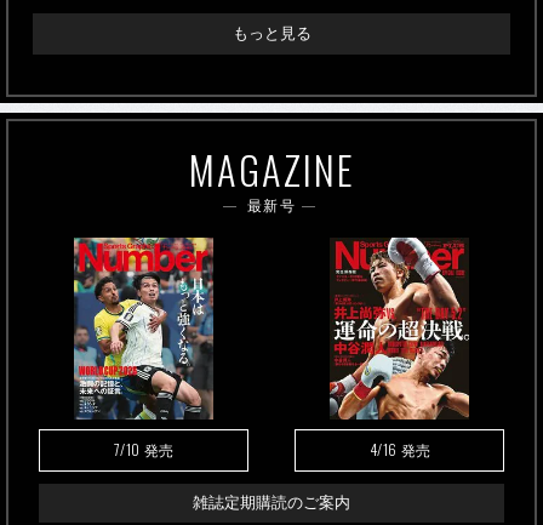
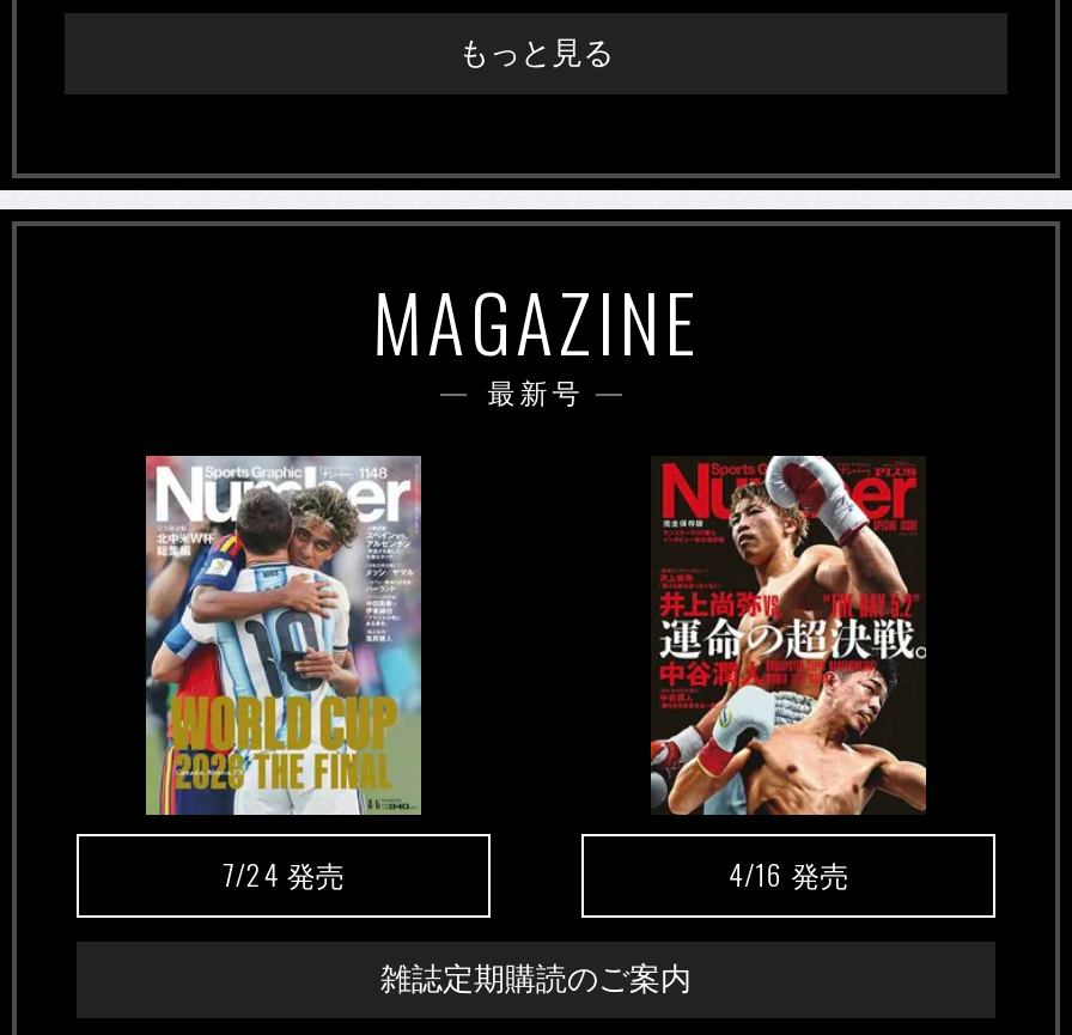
[74,236,213,459] [image] | 7/10発売 -> [144,453,424,893] [image] | 7/24発売

